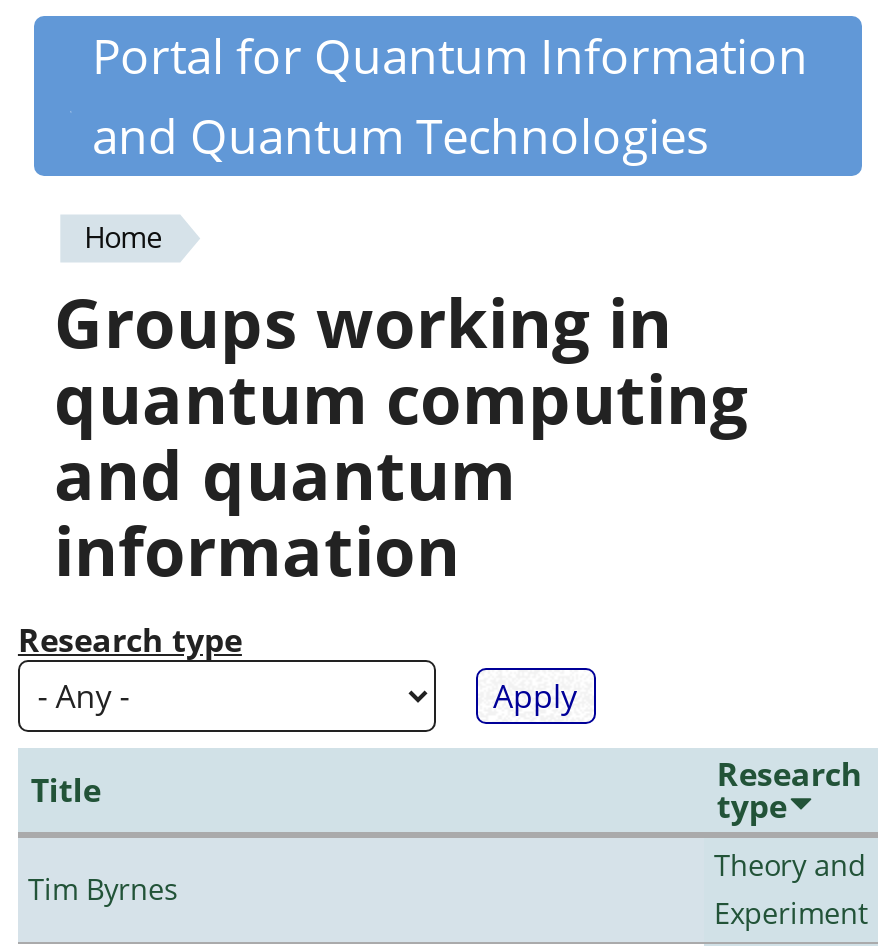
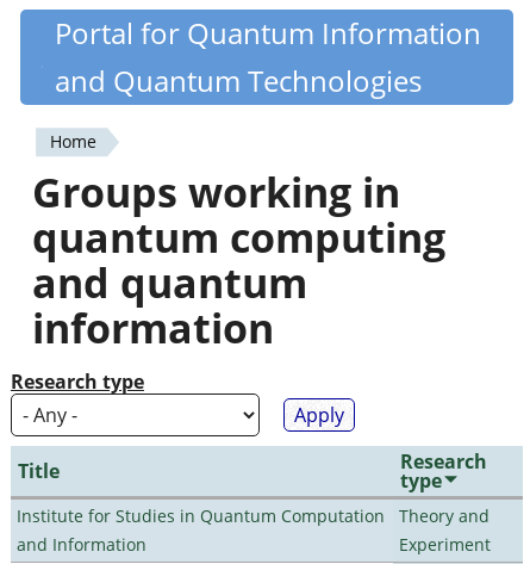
[28,870,178,908] Tim Byrnes -> [17,504,385,556] Institute for Studies in Quantum Computation | and Information

